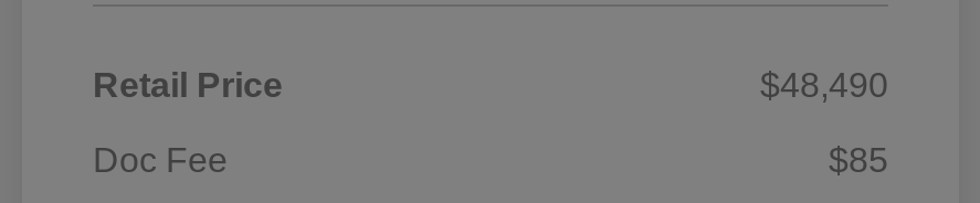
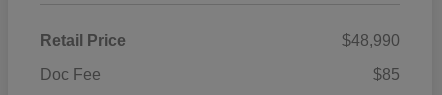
[760,66,888,103] $48,490 -> [342,32,400,49] $48,990

